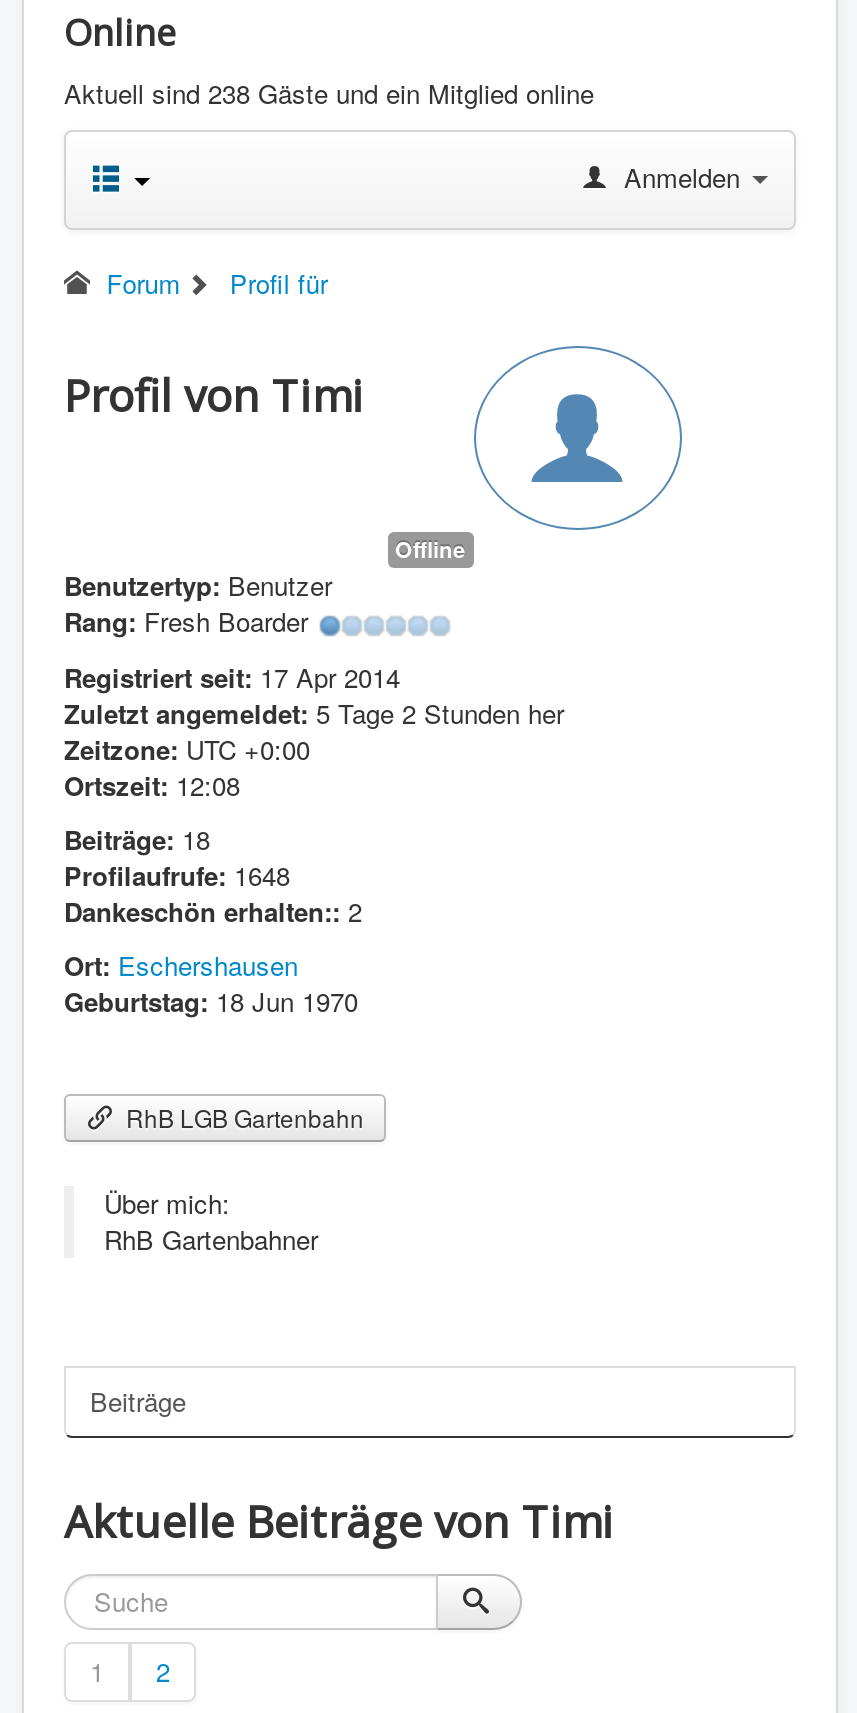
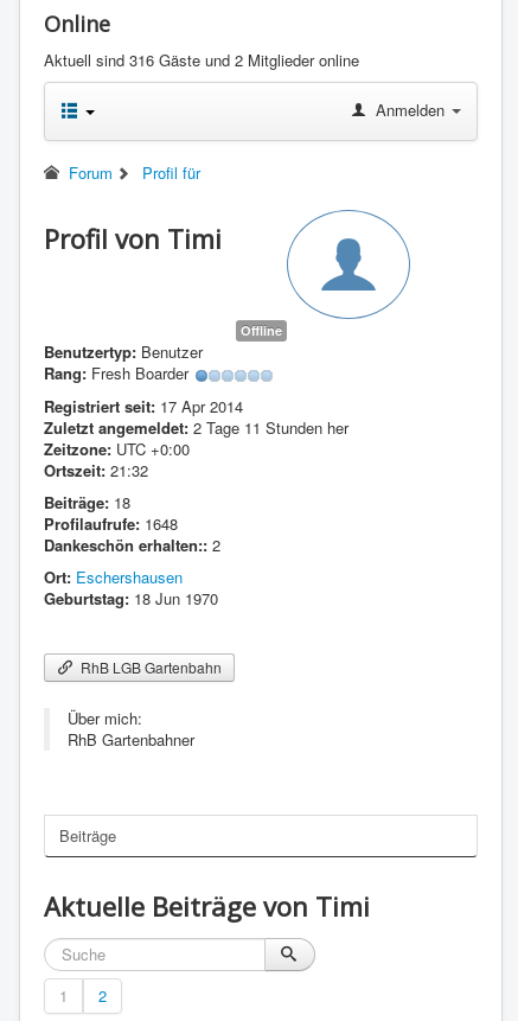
[64,74,594,112] Aktuell sind 238 Gäste und ein Mitglied online -> [44,49,359,71] Aktuell sind 316 Gäste und 2 Mitglieder online
[64,694,564,732] Zuletzt angemeldet: 5 Tage 2 Stunden her -> [44,416,348,439] Zuletzt angemeldet: 2 Tage 11 Stunden her
[64,766,240,804] Ortszeit: 12:08 -> [44,459,148,481] Ortszeit: 21:32

